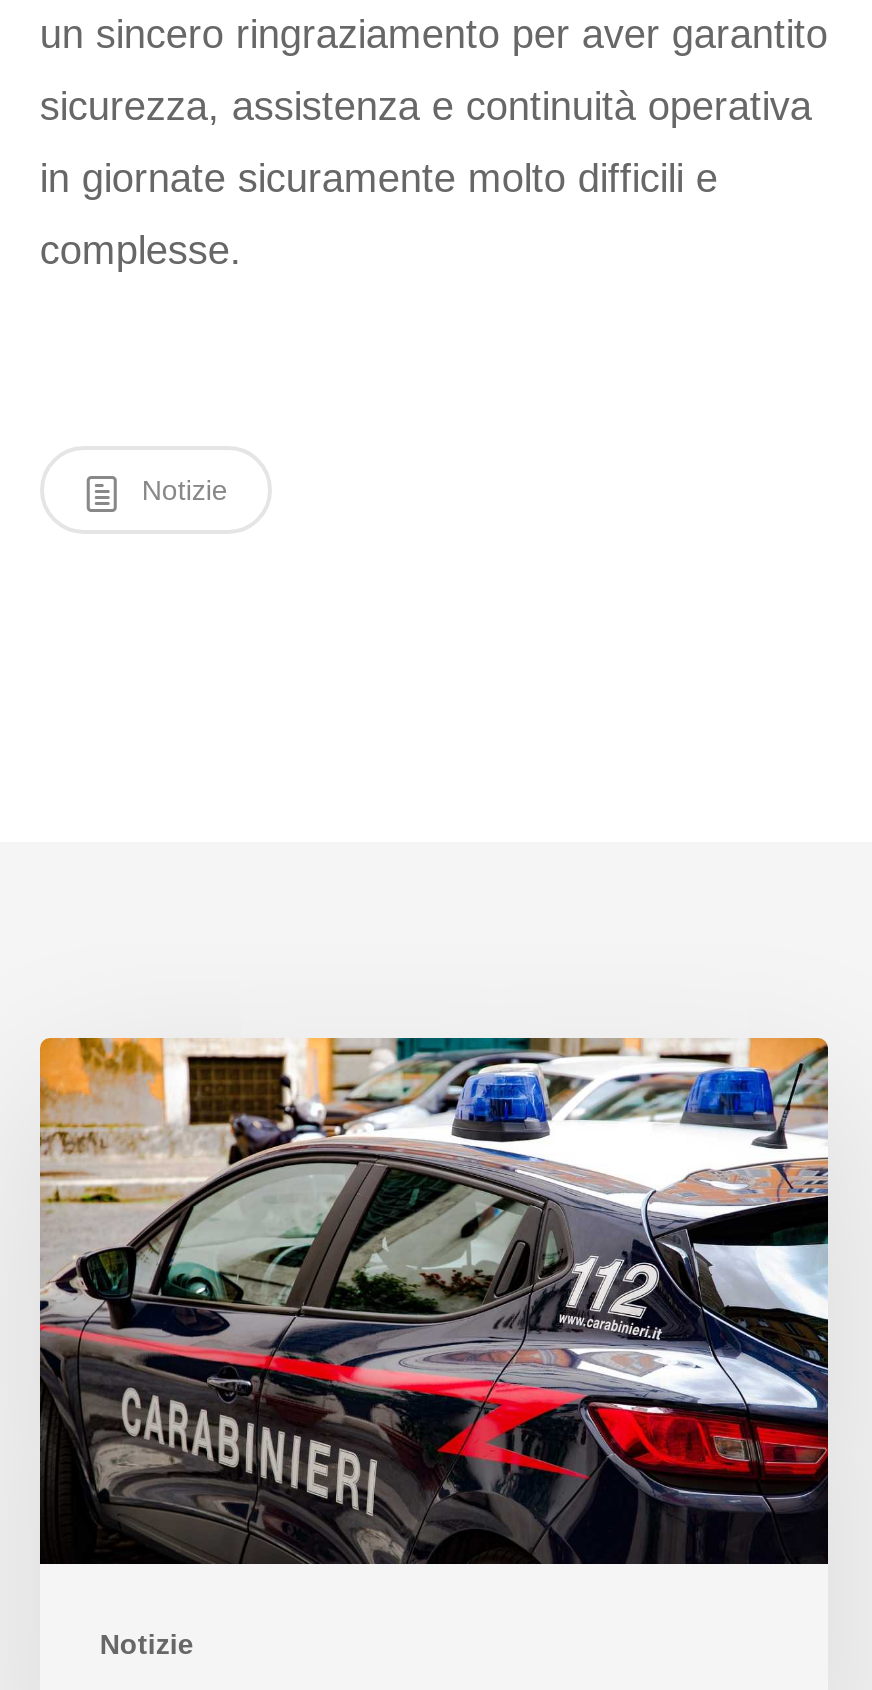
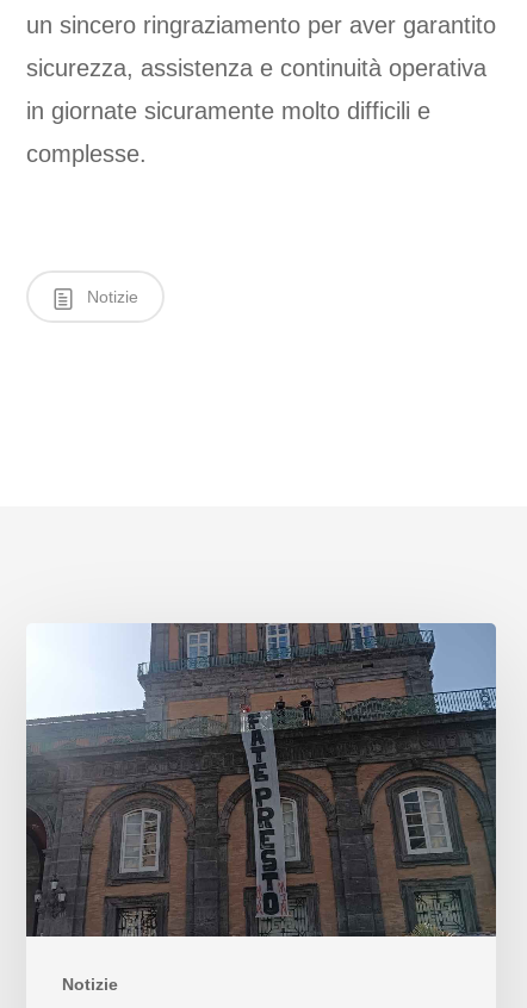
[38,1036,830,1564] [image] -> [25,622,497,938] [image]

